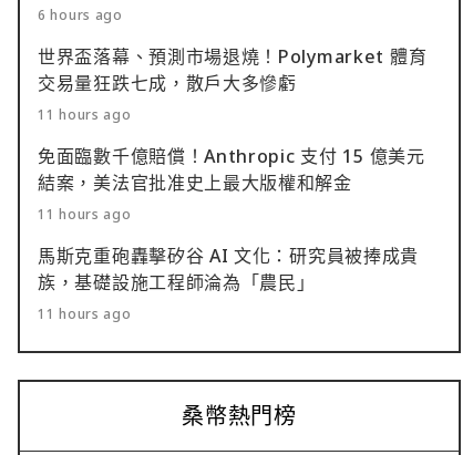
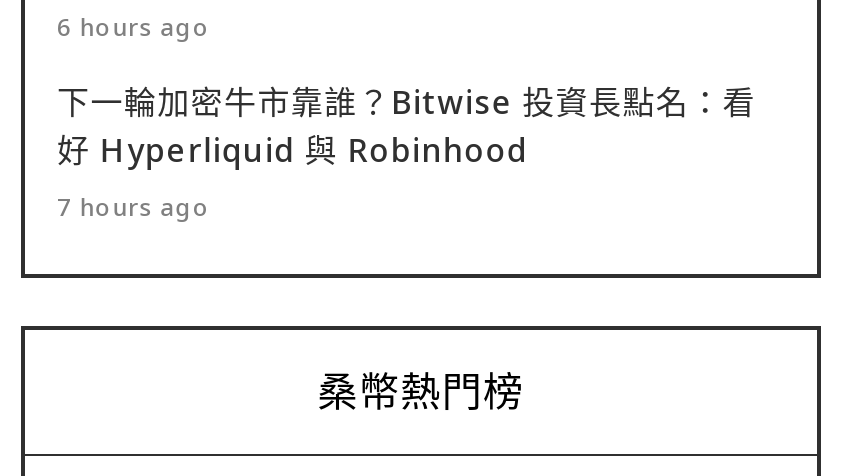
[38,44,427,323] 世界盃落幕、預測市場退燒！Polymarket 體育 | 交易量狂跌七成，散戶大多慘虧 | 11 hours ago | 免面臨數千億賠償！Anthropic 支付 15 億美元 | 結案，美法官批准史上最大版權和解金 | 11 hours ago | 馬斯克重砲轟擊矽谷 AI 文化：研究員被捧成貴 | 族，基礎設施工程師淪為「農民」 | 11 hours ago -> [57,80,756,224] 下一輪加密牛市靠誰？Bitwise 投資長點名：看 | 好 Hyperliquid 與 Robinhood | 7 hours ago

